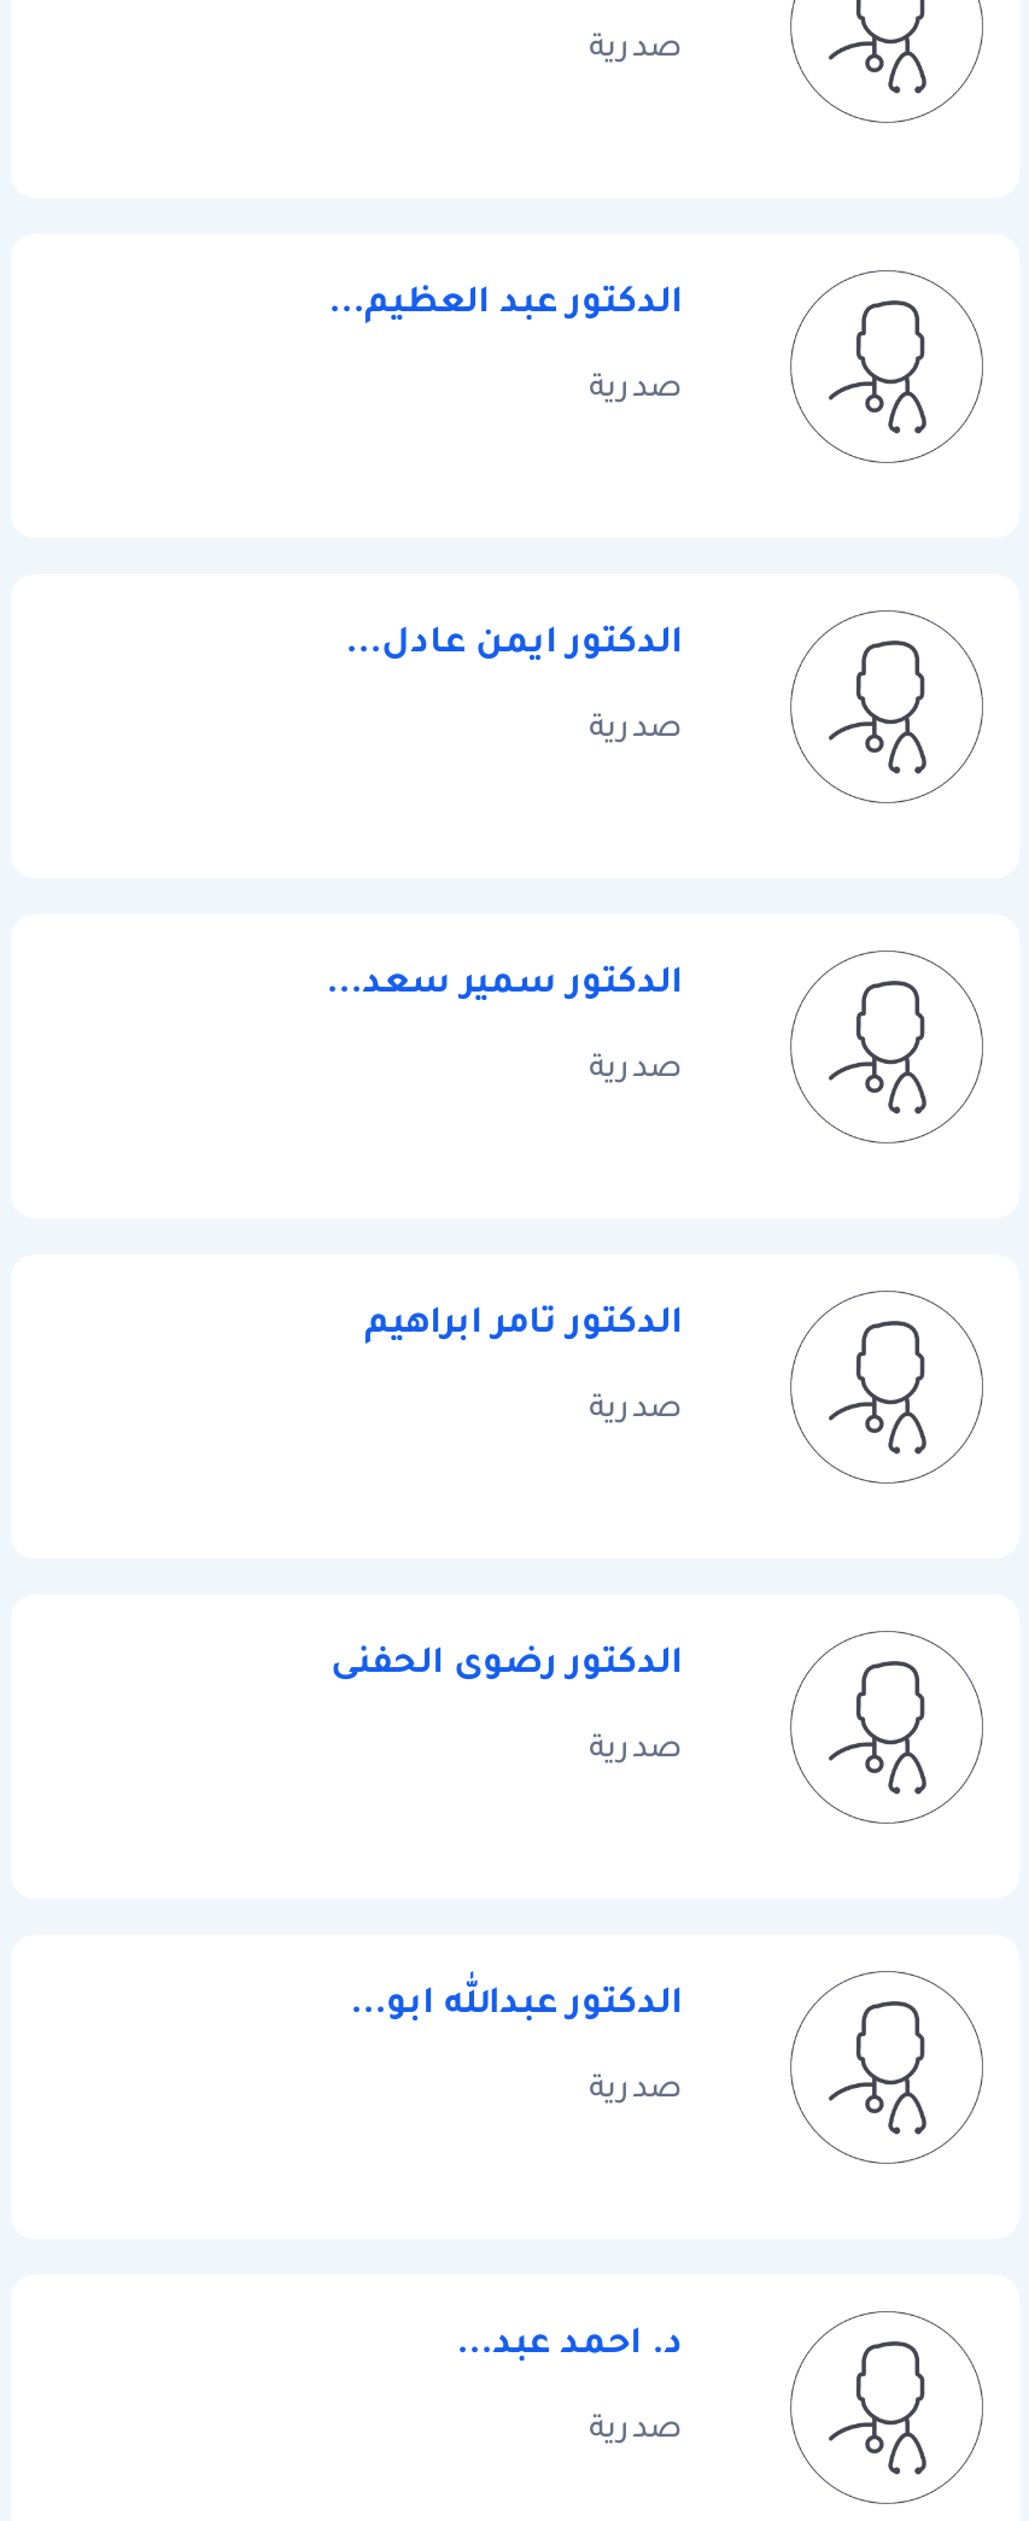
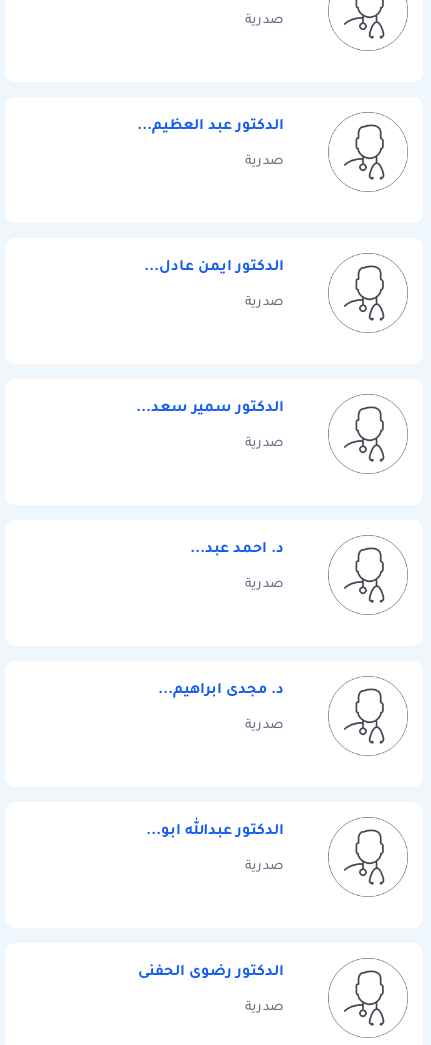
[365,1292,683,1350] الدكتور تامر ابراهيم -> none
none -> [158,676,284,700] د. مجدى ابراهيم...
moved [331,1632,683,1690] -> [138,958,284,982]: الدكتور رضوى الحفنى
moved [456,2312,683,2370] -> [190,535,284,559]: د. احمد عبد...

